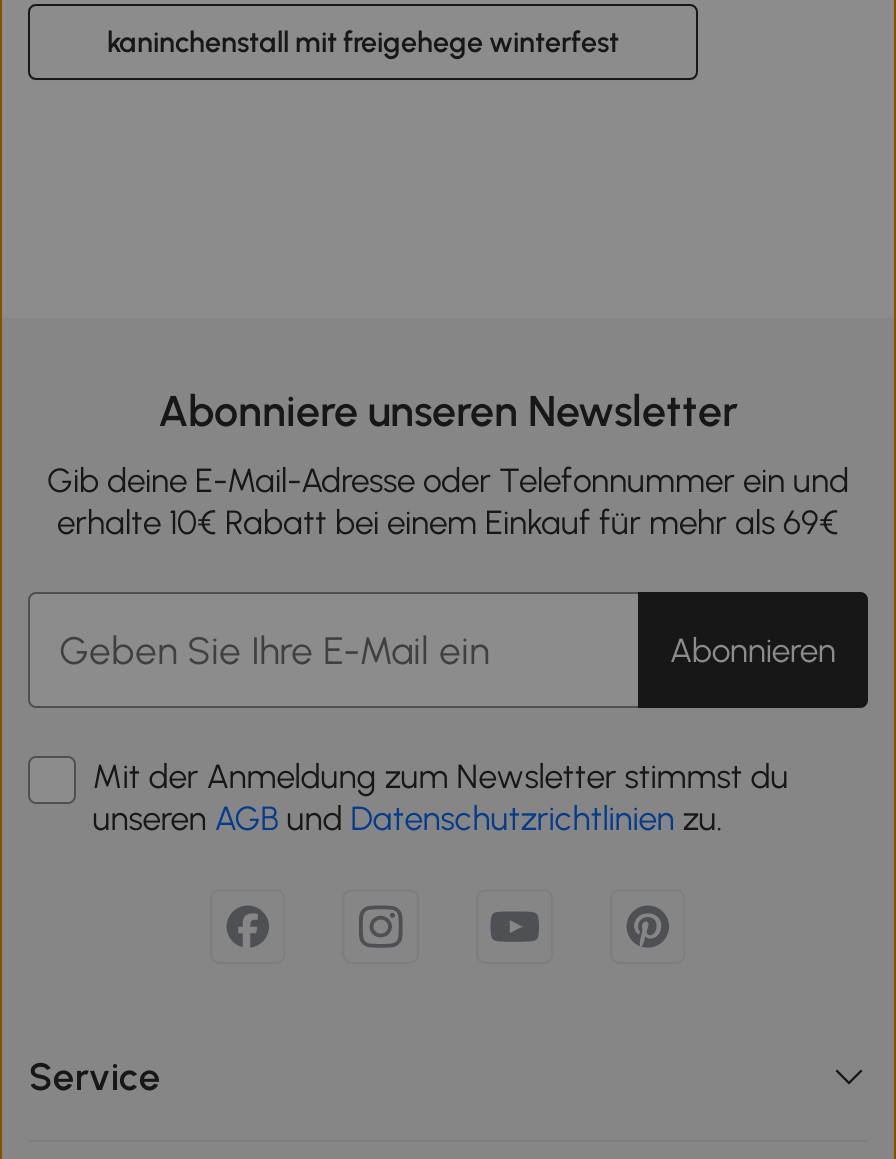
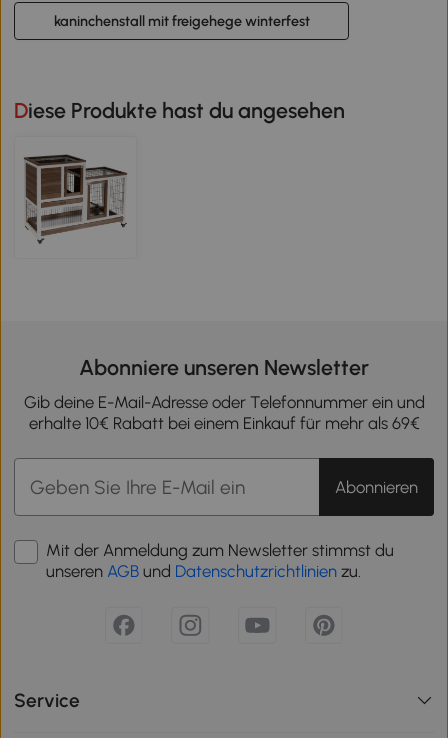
none -> [24,154,128,244] [image]
none -> [28,98,345,123] Diese Produkte hast du angesehen

